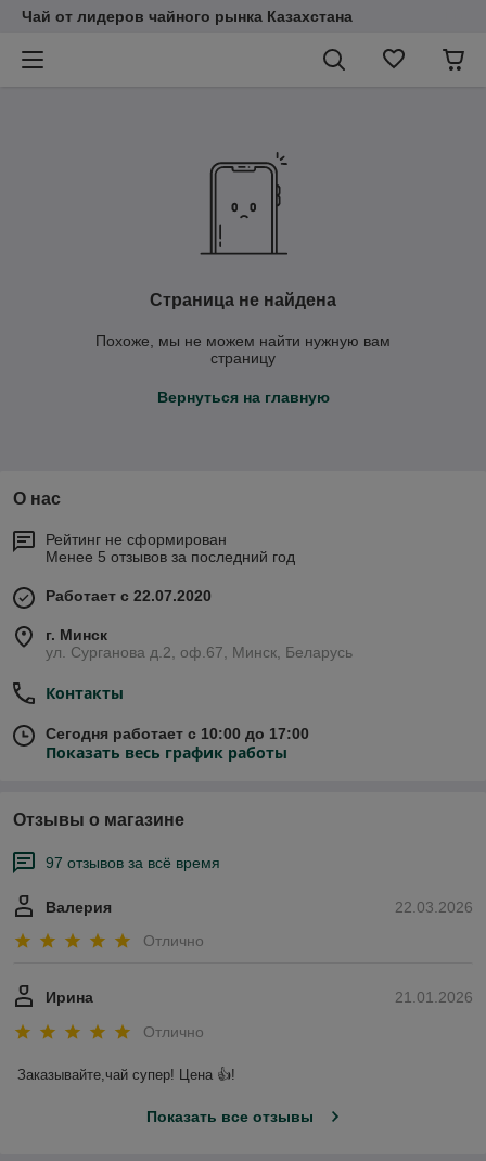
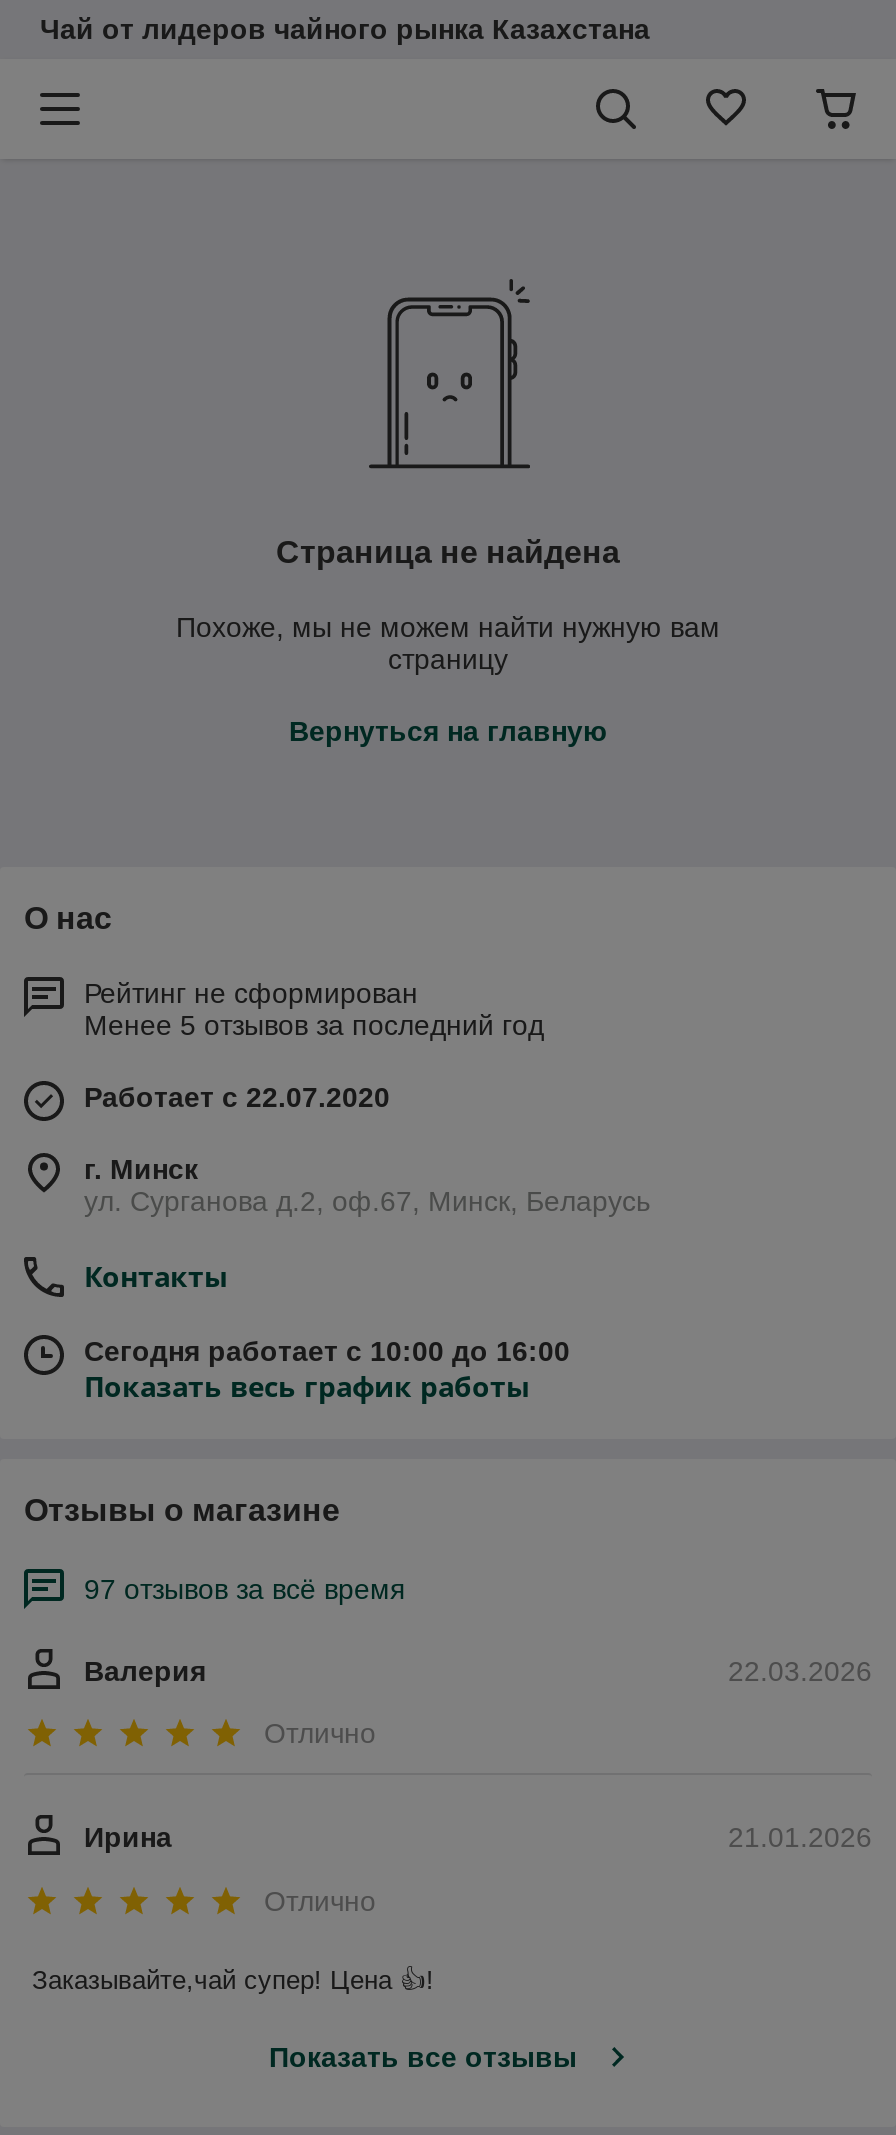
[46,725,309,742] Сегодня работает с 10:00 до 17:00 -> [84,1335,570,1367] Сегодня работает с 10:00 до 16:00

